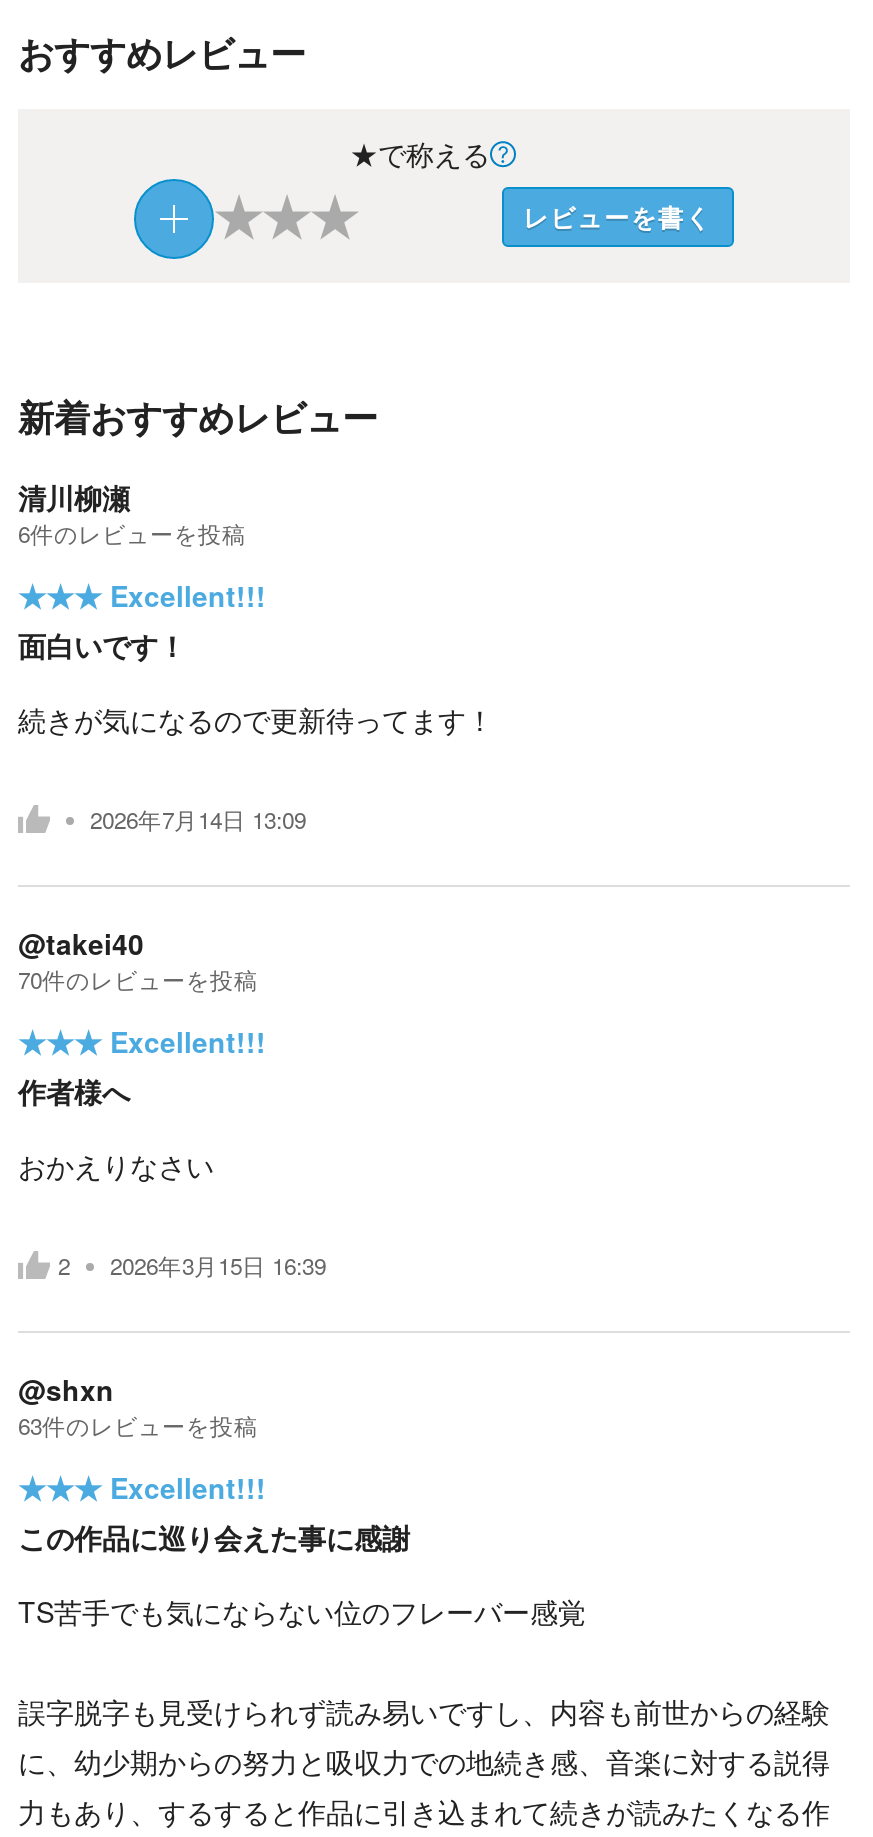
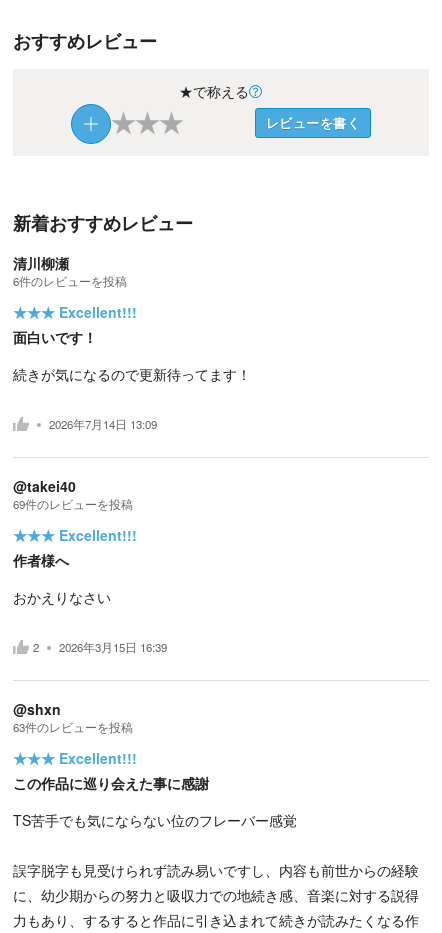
[18,962,258,994] 70件のレビューを投稿 -> [13,496,133,512] 69件のレビューを投稿

